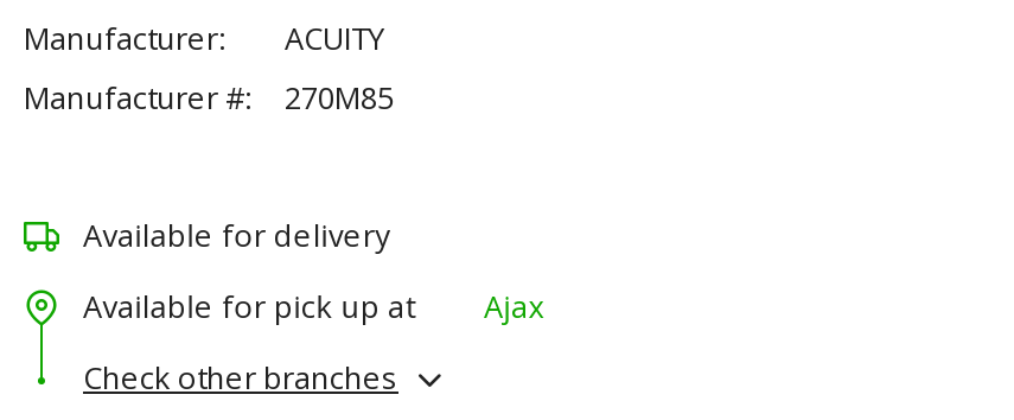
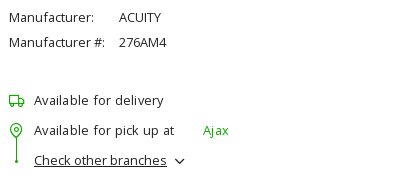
[24,76,394,119] Manufacturer #: 270M85 -> [9,33,166,51] Manufacturer #: 276AM4

